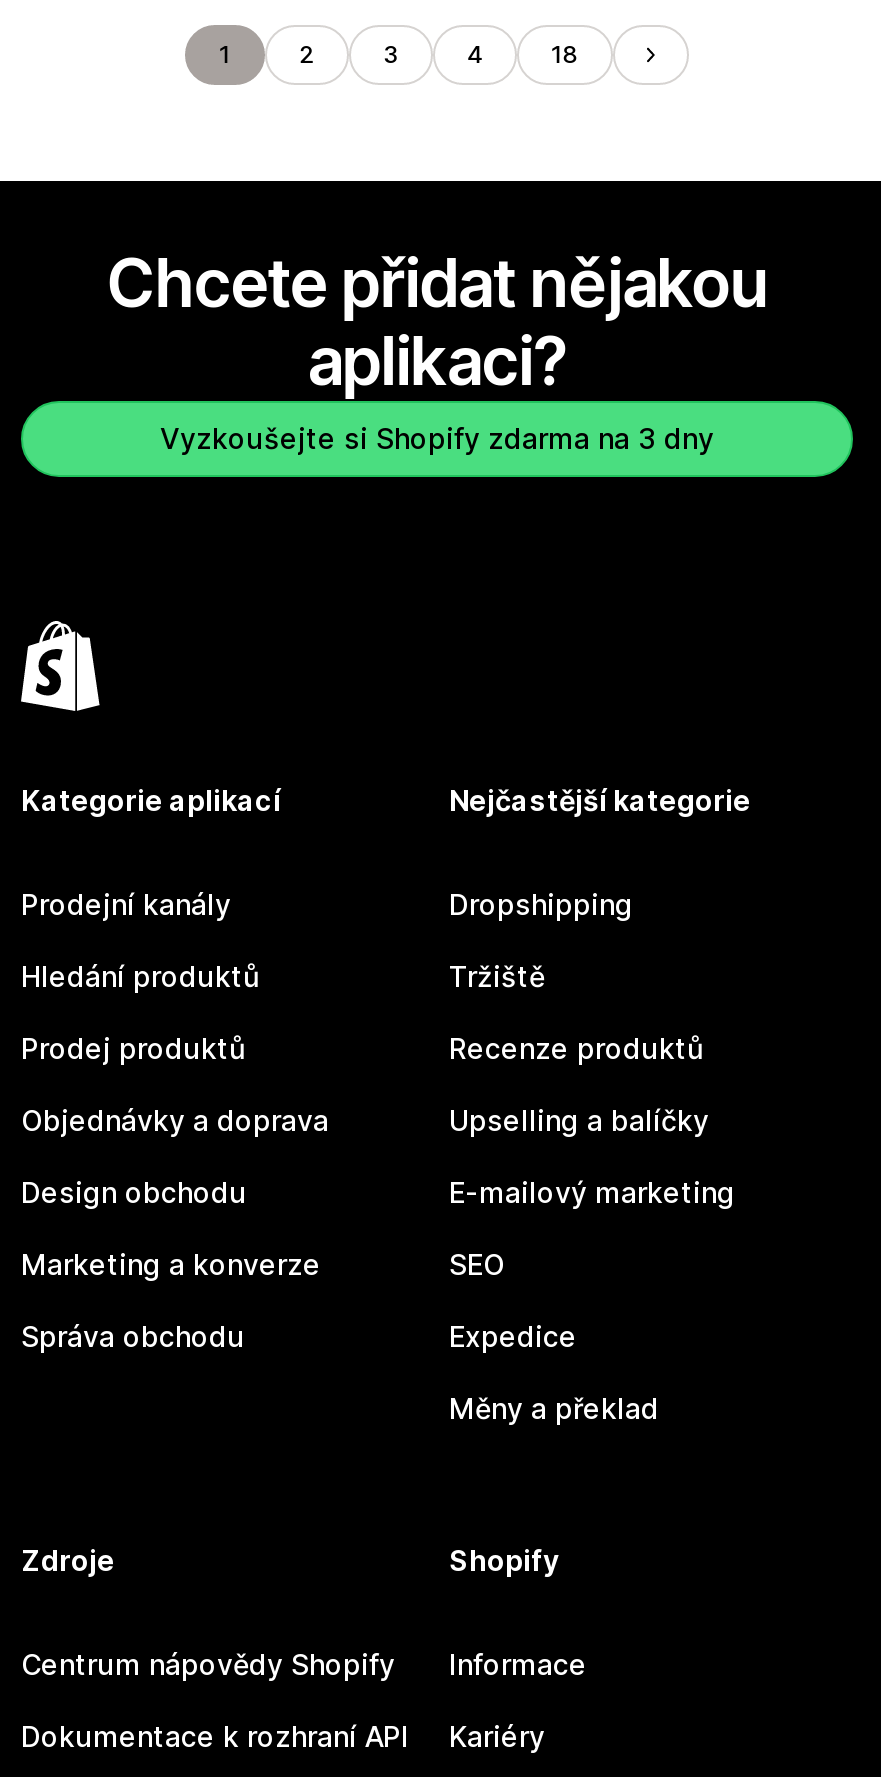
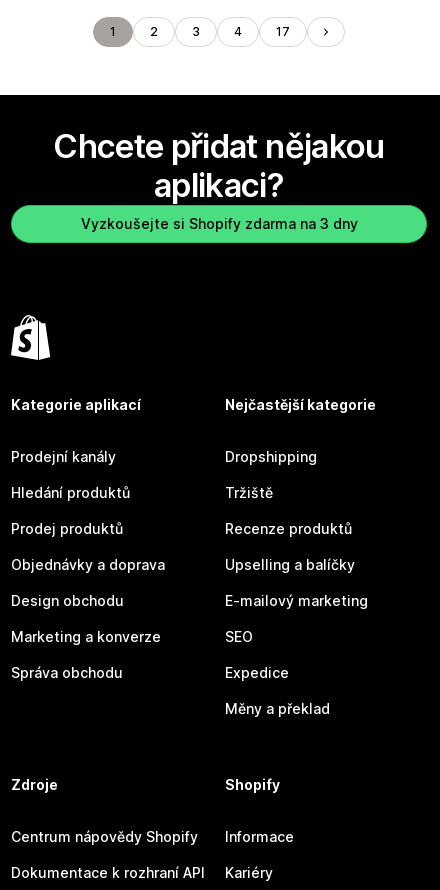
[551,39,579,69] 18 -> [276,24,290,39] 17

